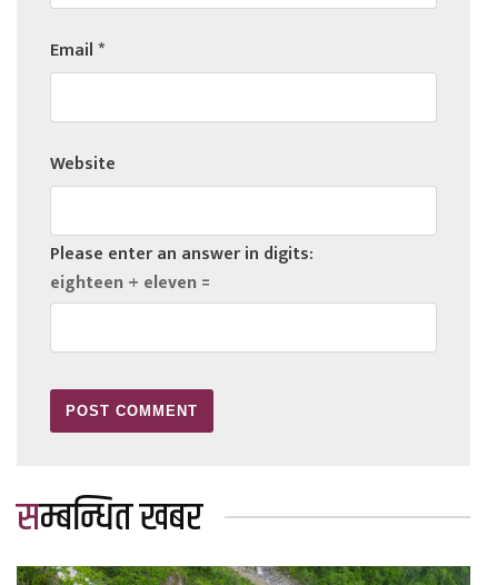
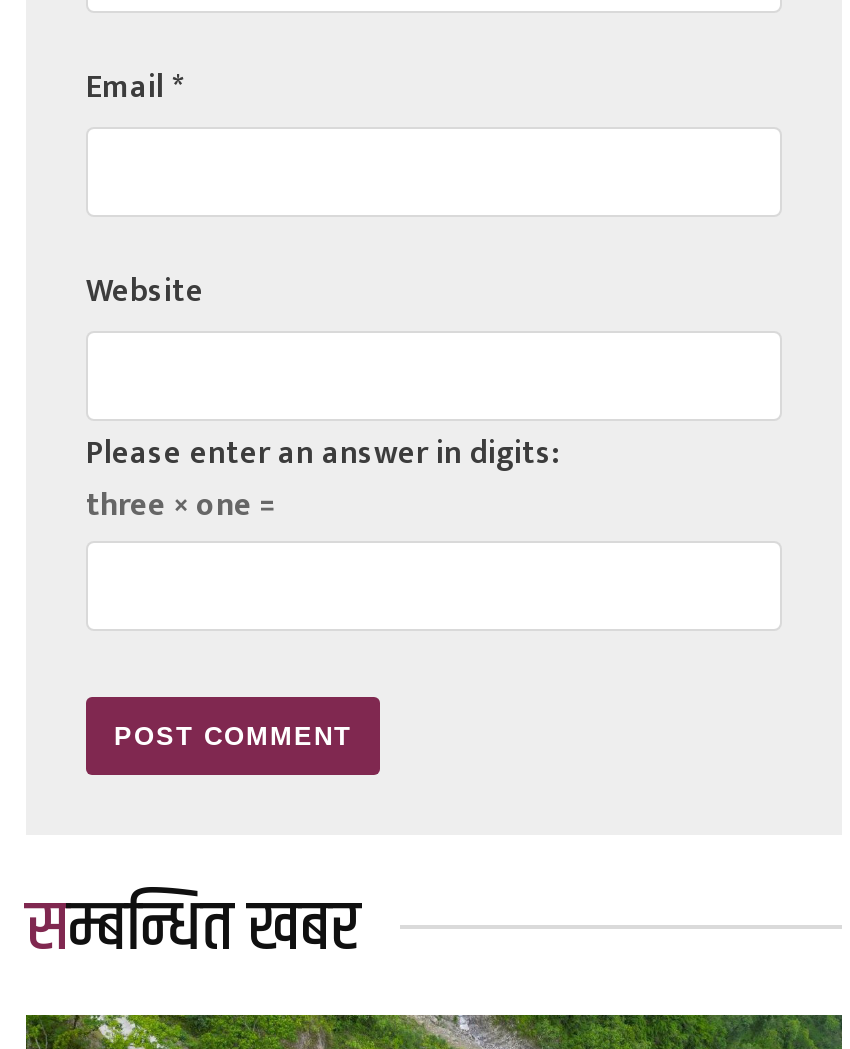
[50,268,210,298] eighteen + eleven = -> [86,479,276,533] three × one =

